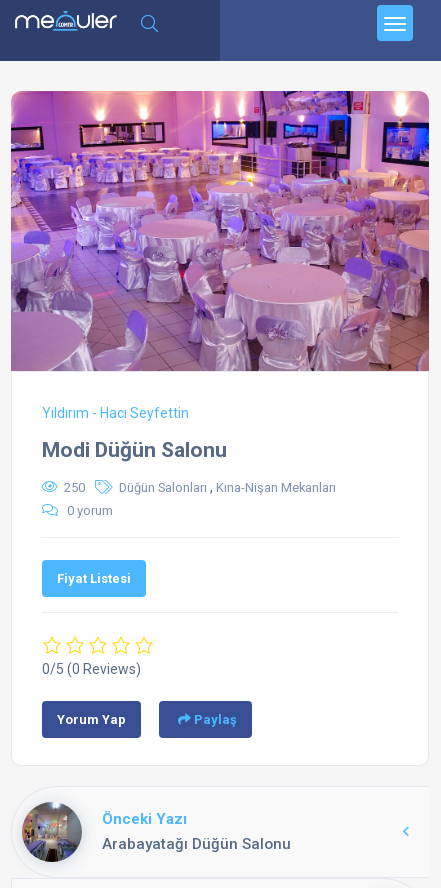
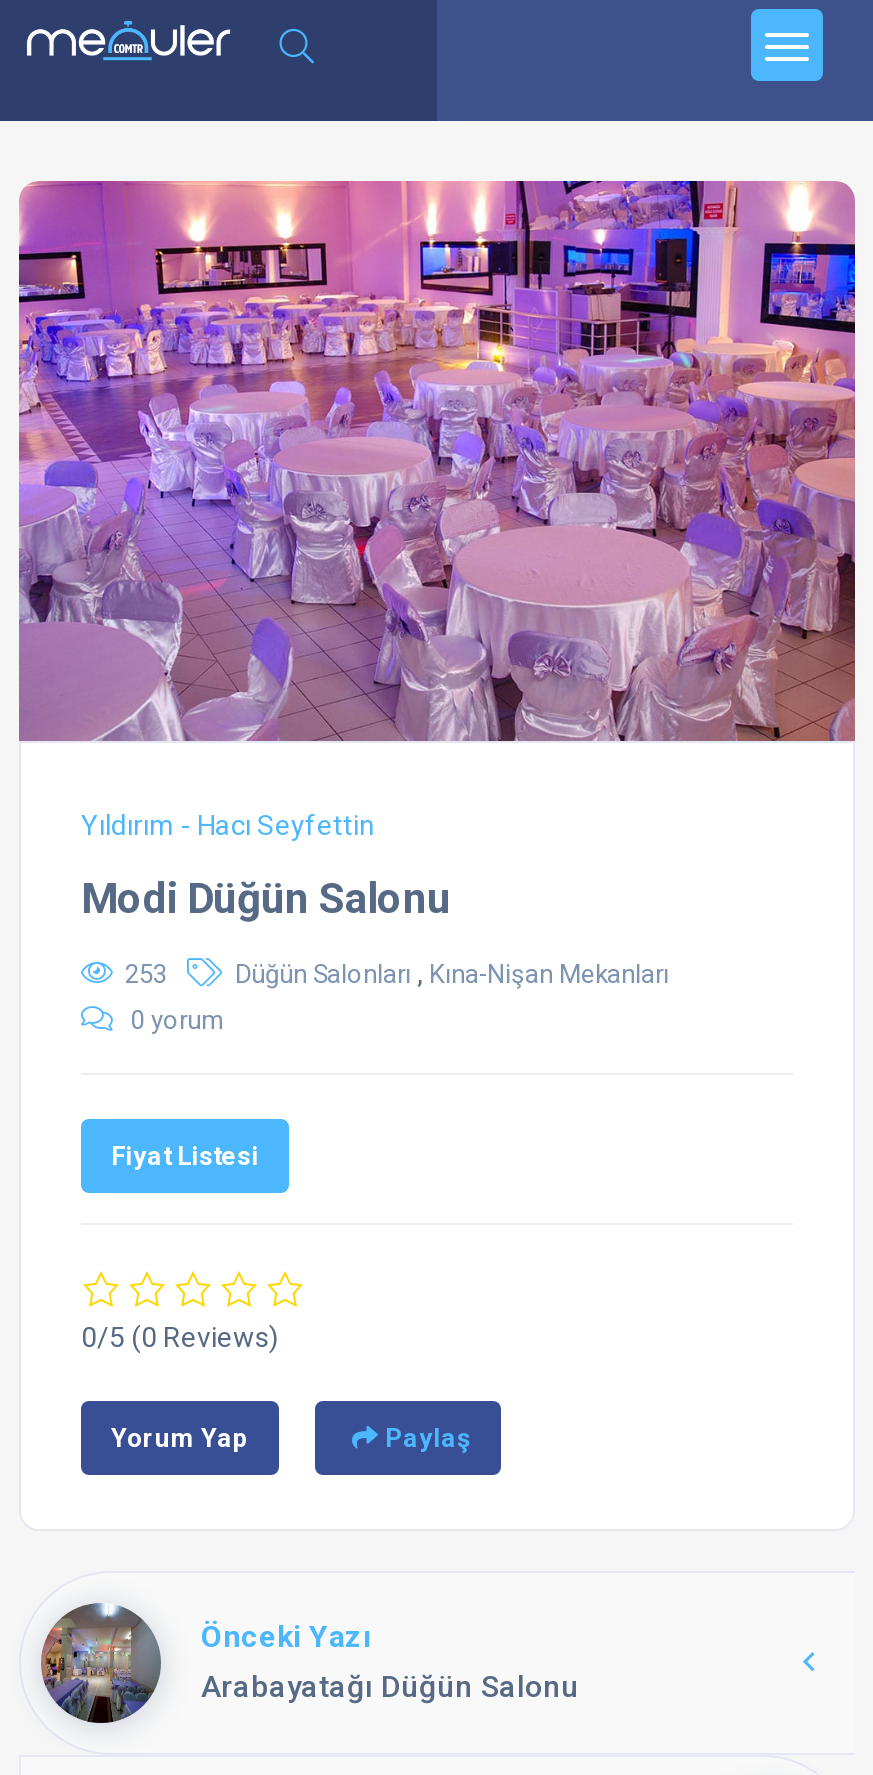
[64,480,85,495] 250 -> [125,958,167,988] 253

